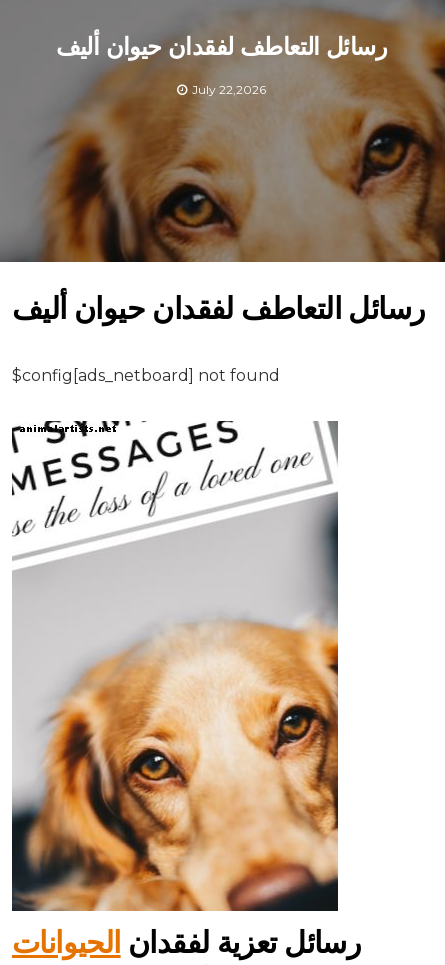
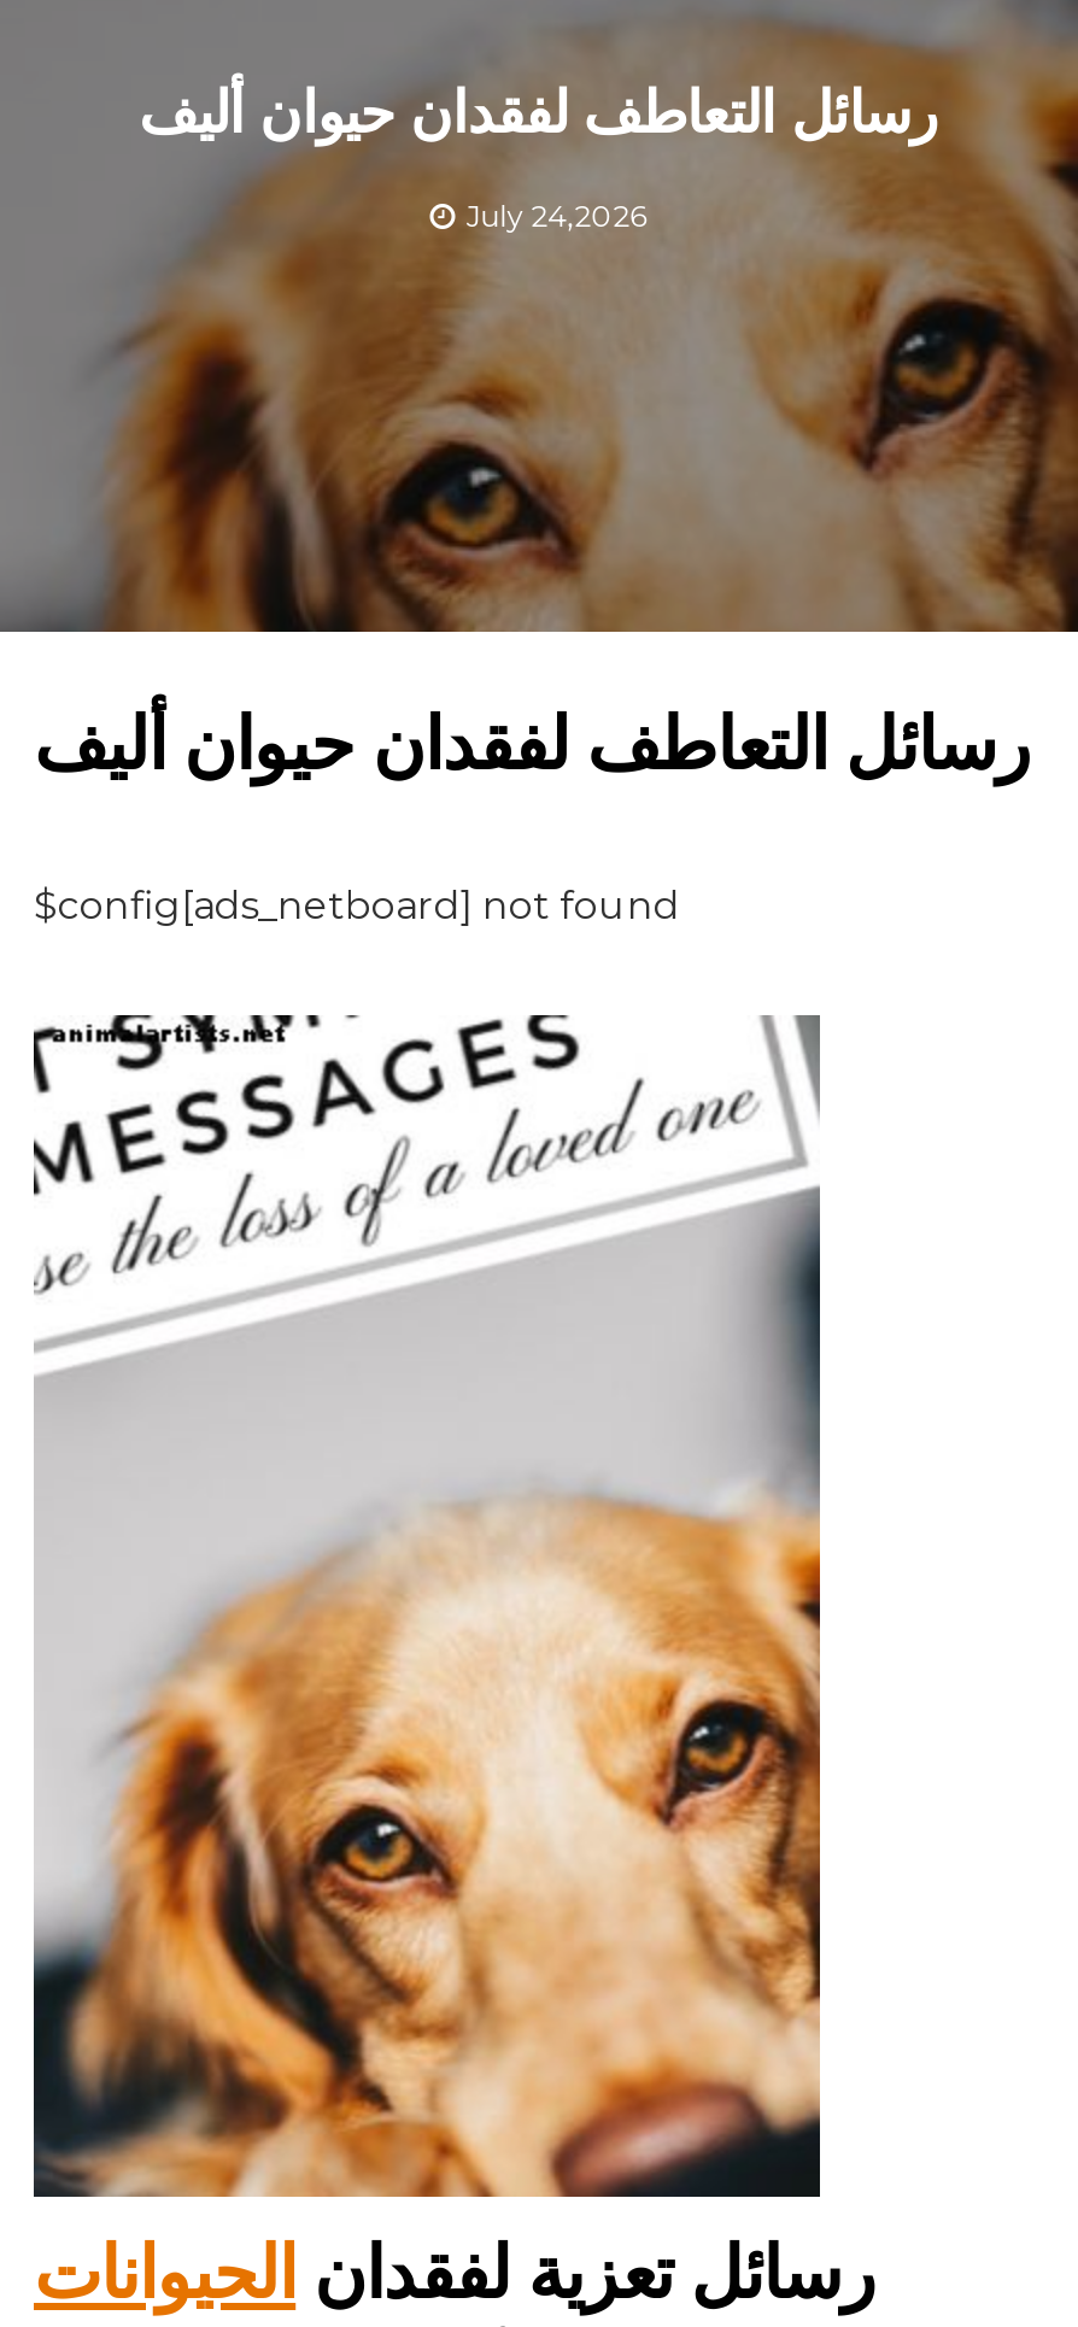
[192,81,266,96] July 22,2026 -> [466,197,647,233] July 24,2026

